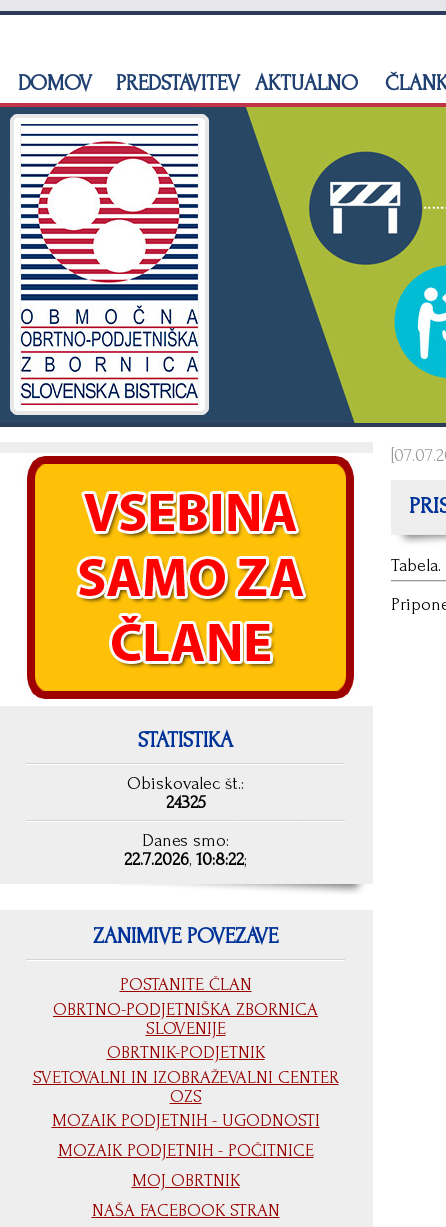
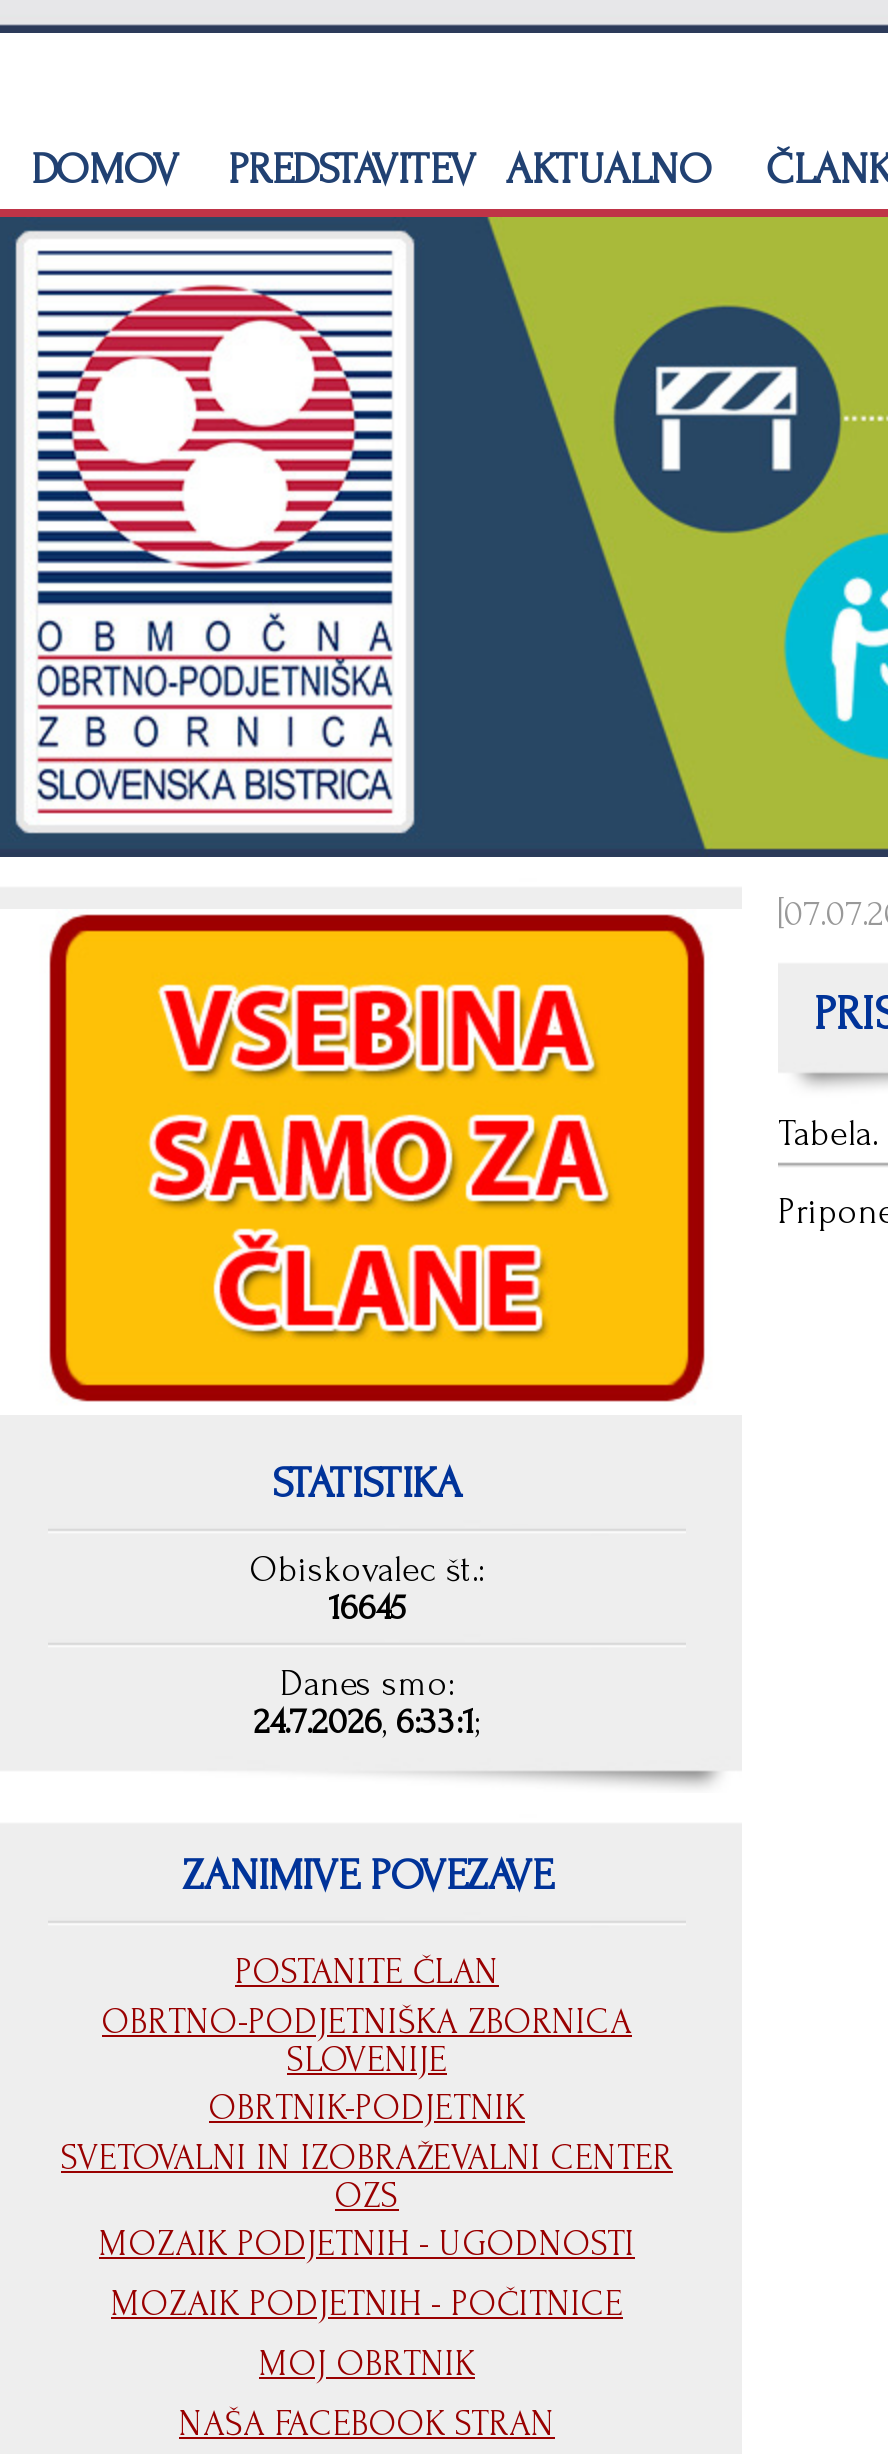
[165,793,205,812] 24325 -> [328,1589,406,1627] 16645
[124,850,247,869] 22.7.2026, 10:8:22; -> [254,1703,480,1741] 24.7.2026, 6:33:1;

